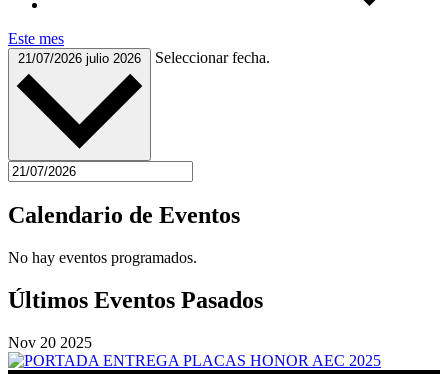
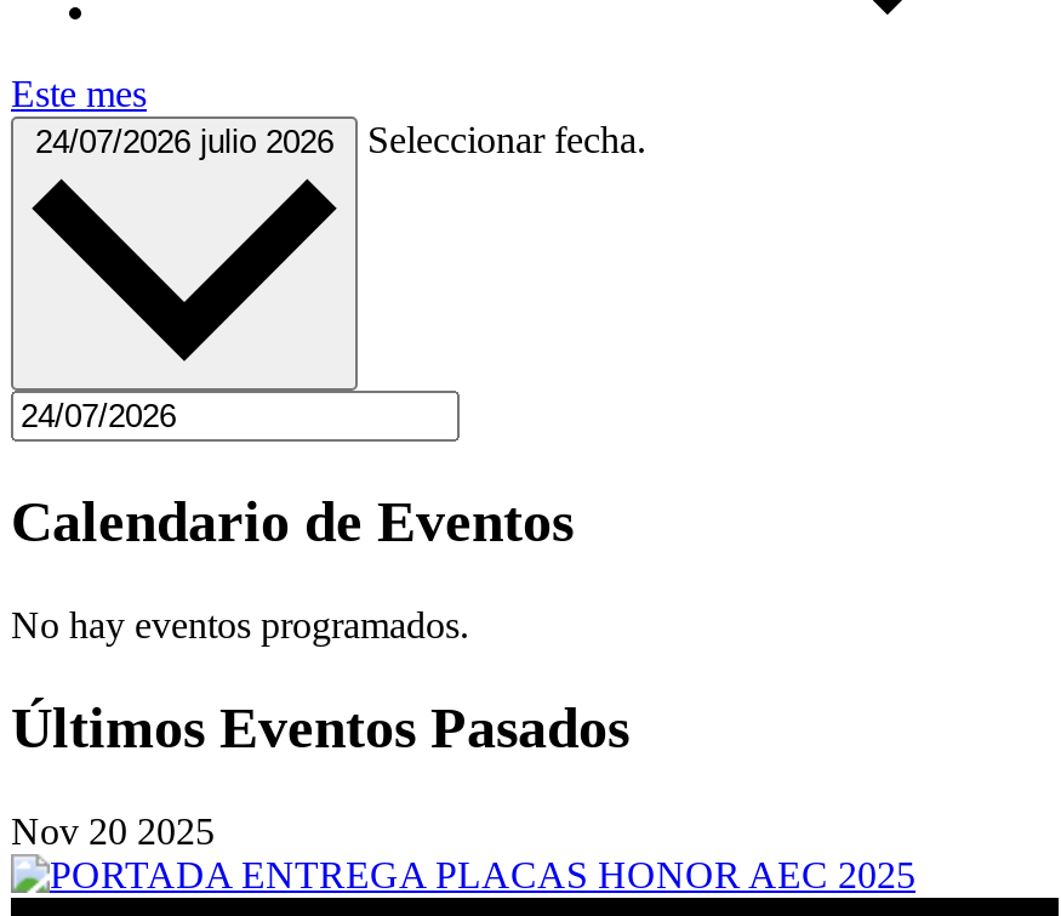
[18,49,270,66] 21/07/2026 julio 2026 Seleccionar fecha. -> [35,119,646,160] 24/07/2026 julio 2026 Seleccionar fecha.

